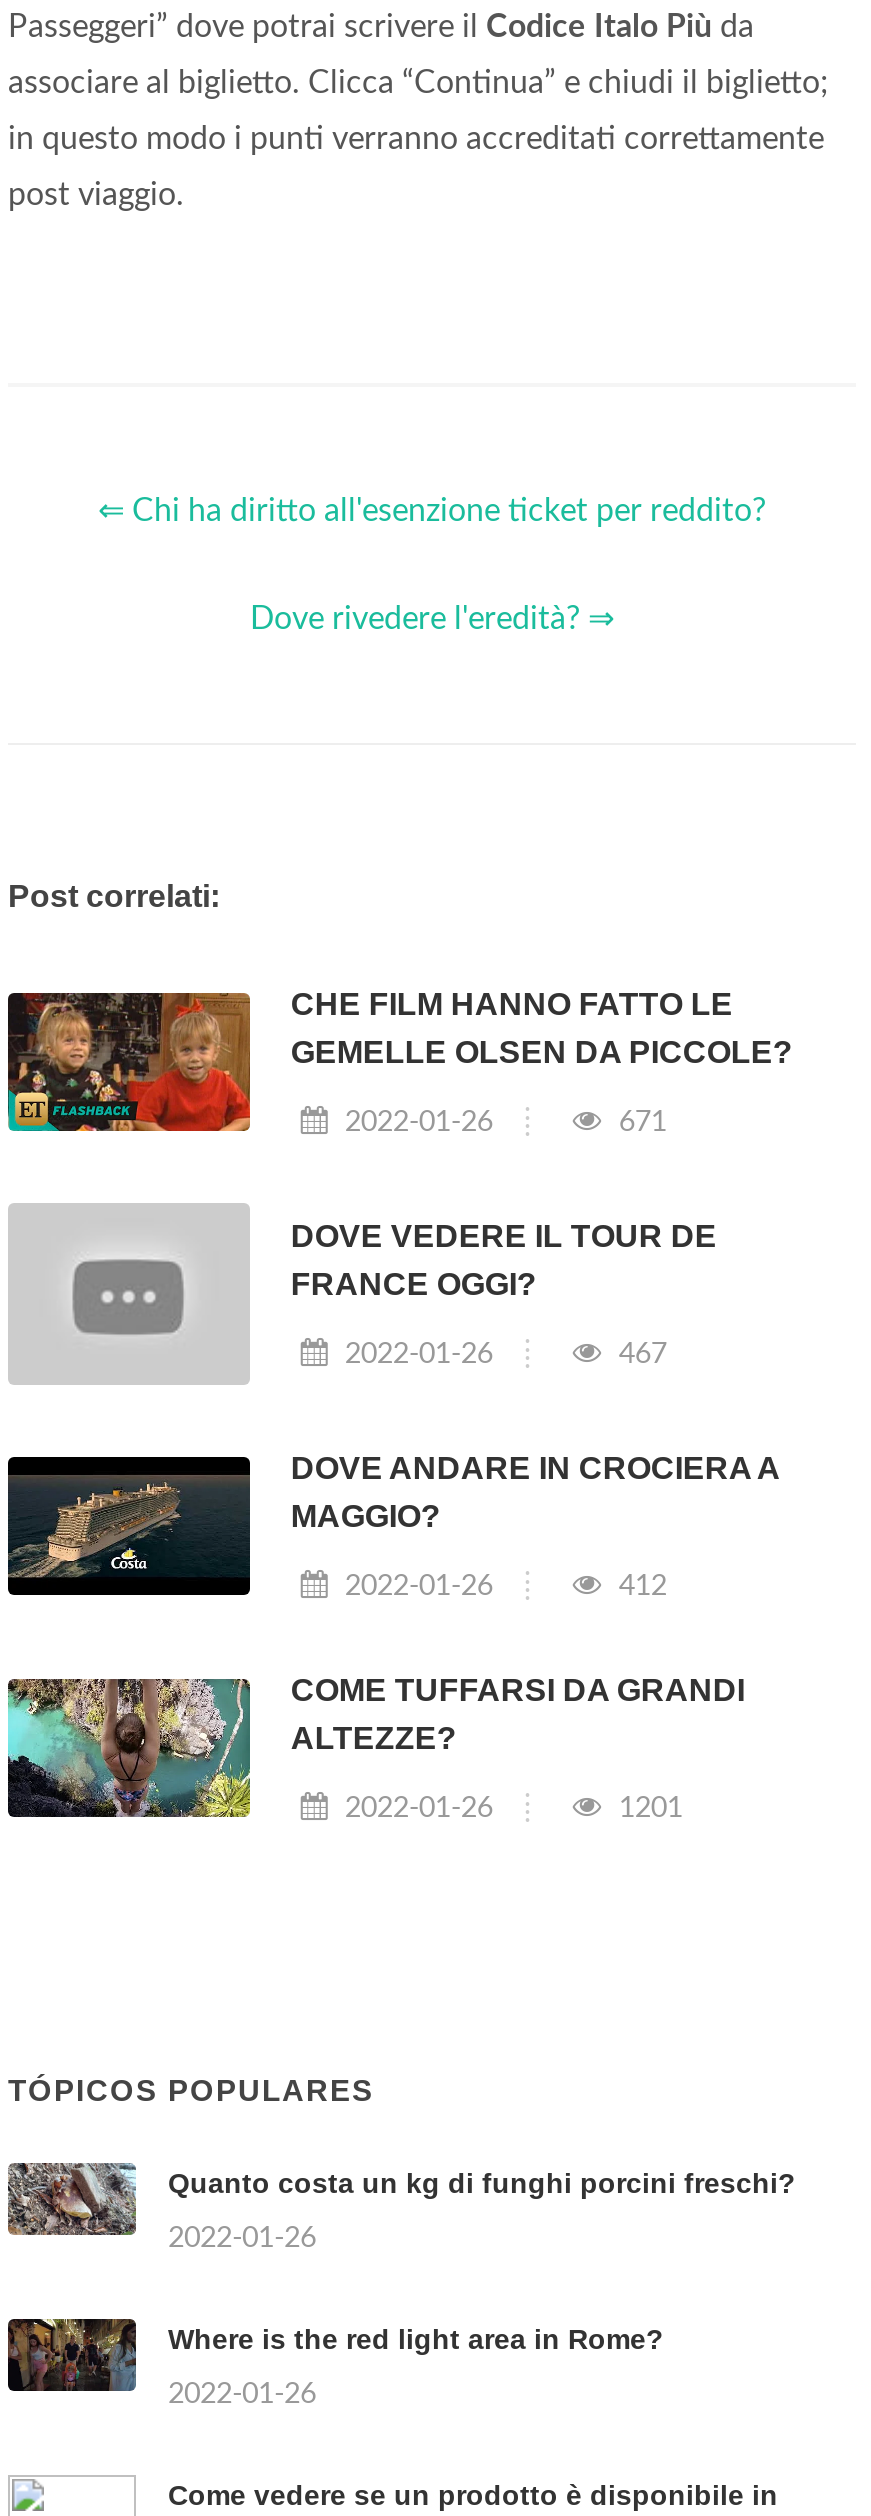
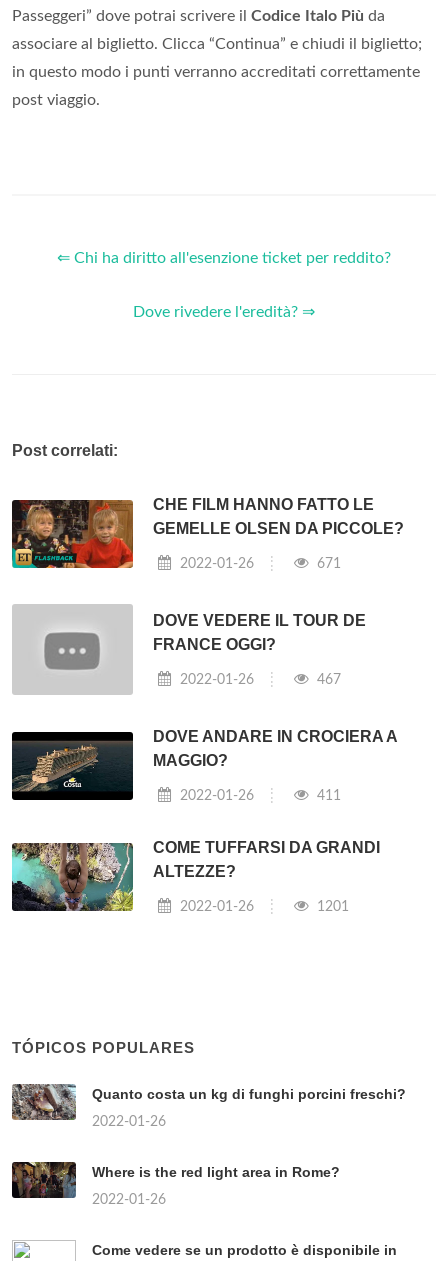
[611,1571,667,1601] 412 -> [313,788,341,803] 411

